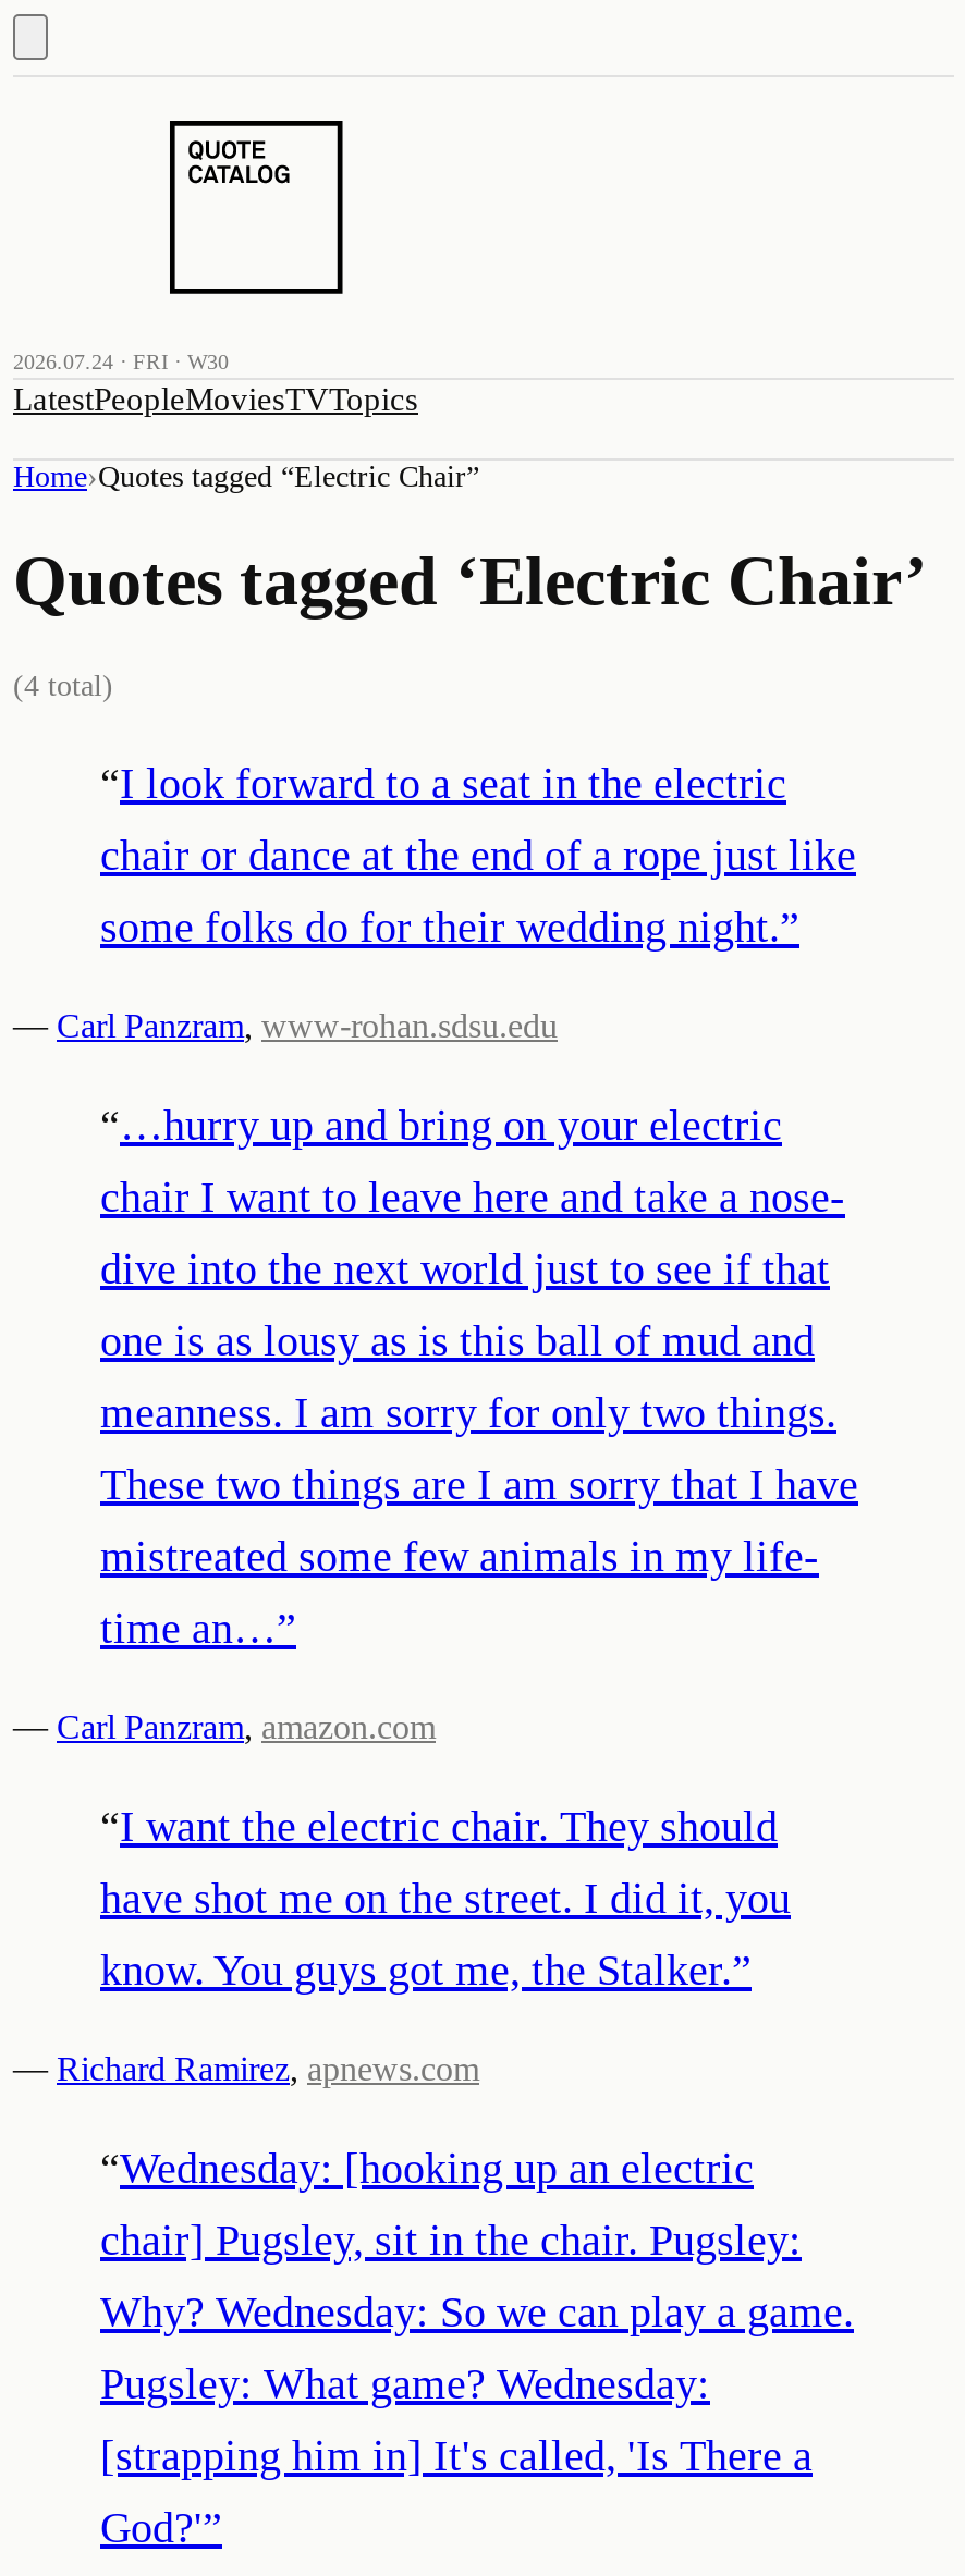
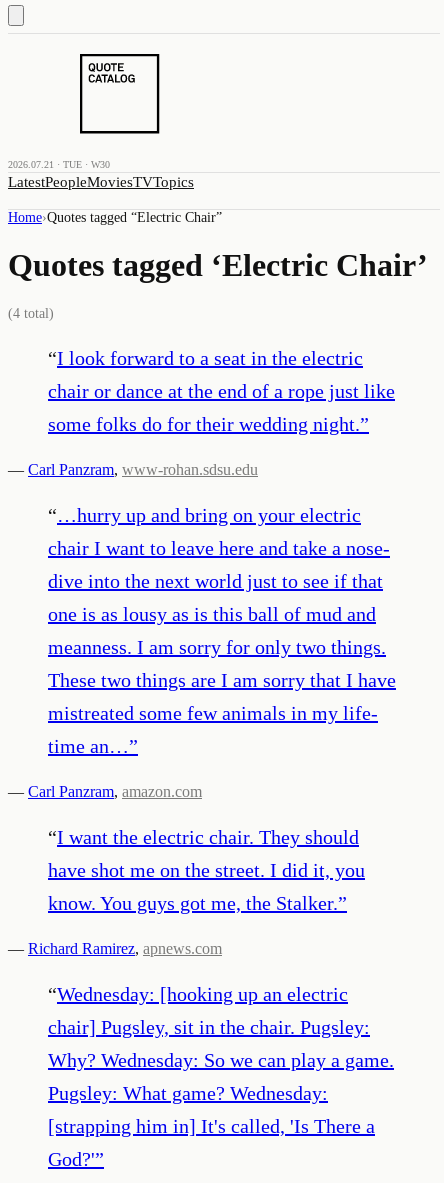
[13,349,229,373] 2026.07.24 · FRI · W30 -> [8,159,110,170] 2026.07.21 · TUE · W30

